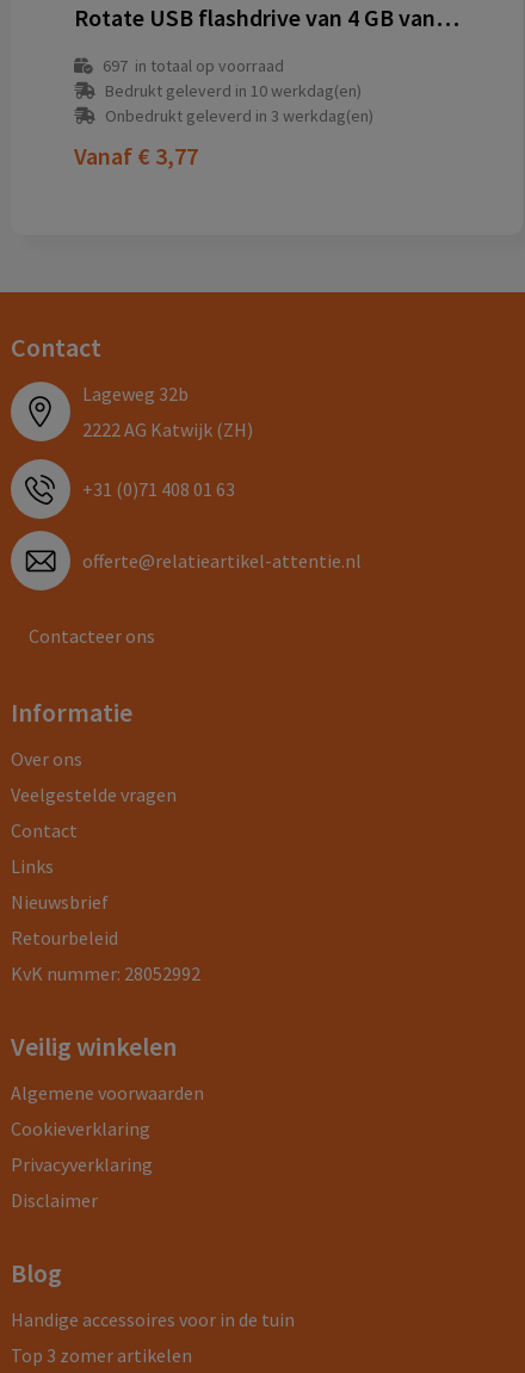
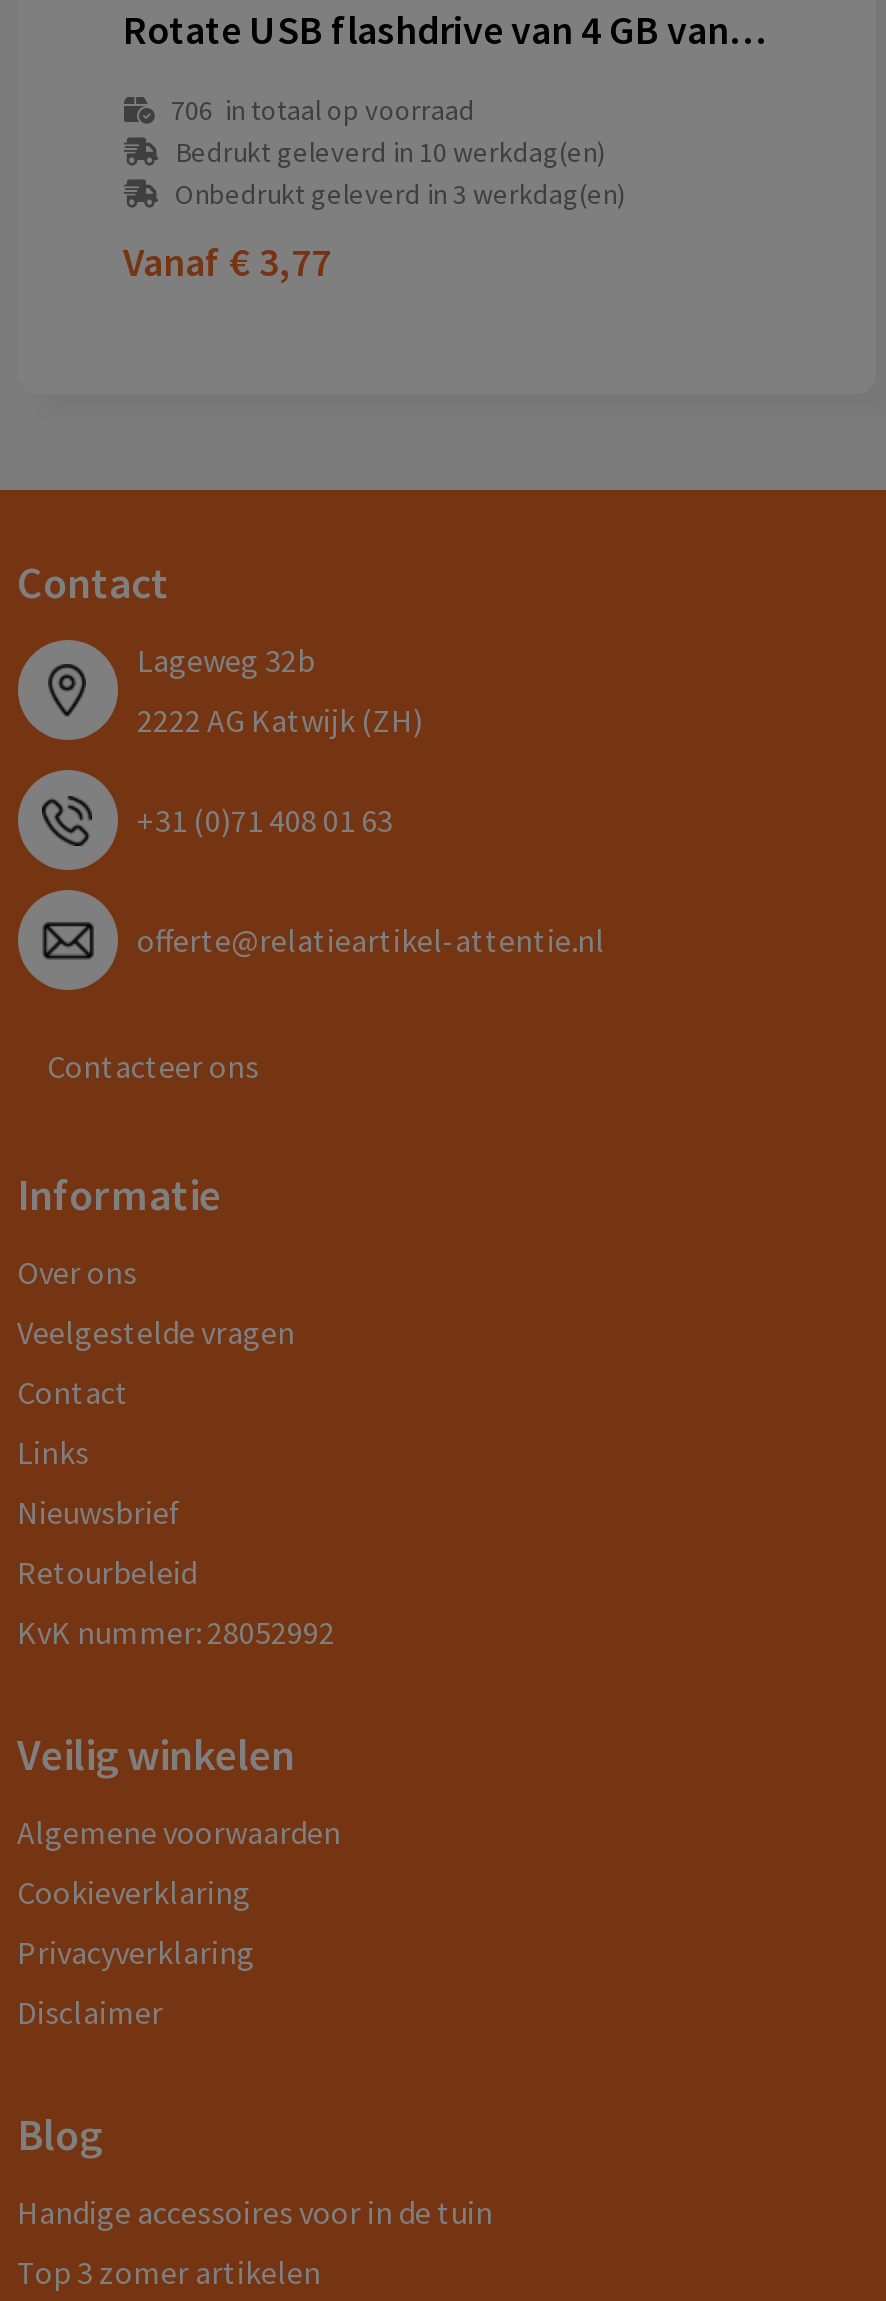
[102,55,283,76] 697 in totaal op voorraad -> [171,92,475,128] 706 in totaal op voorraad

